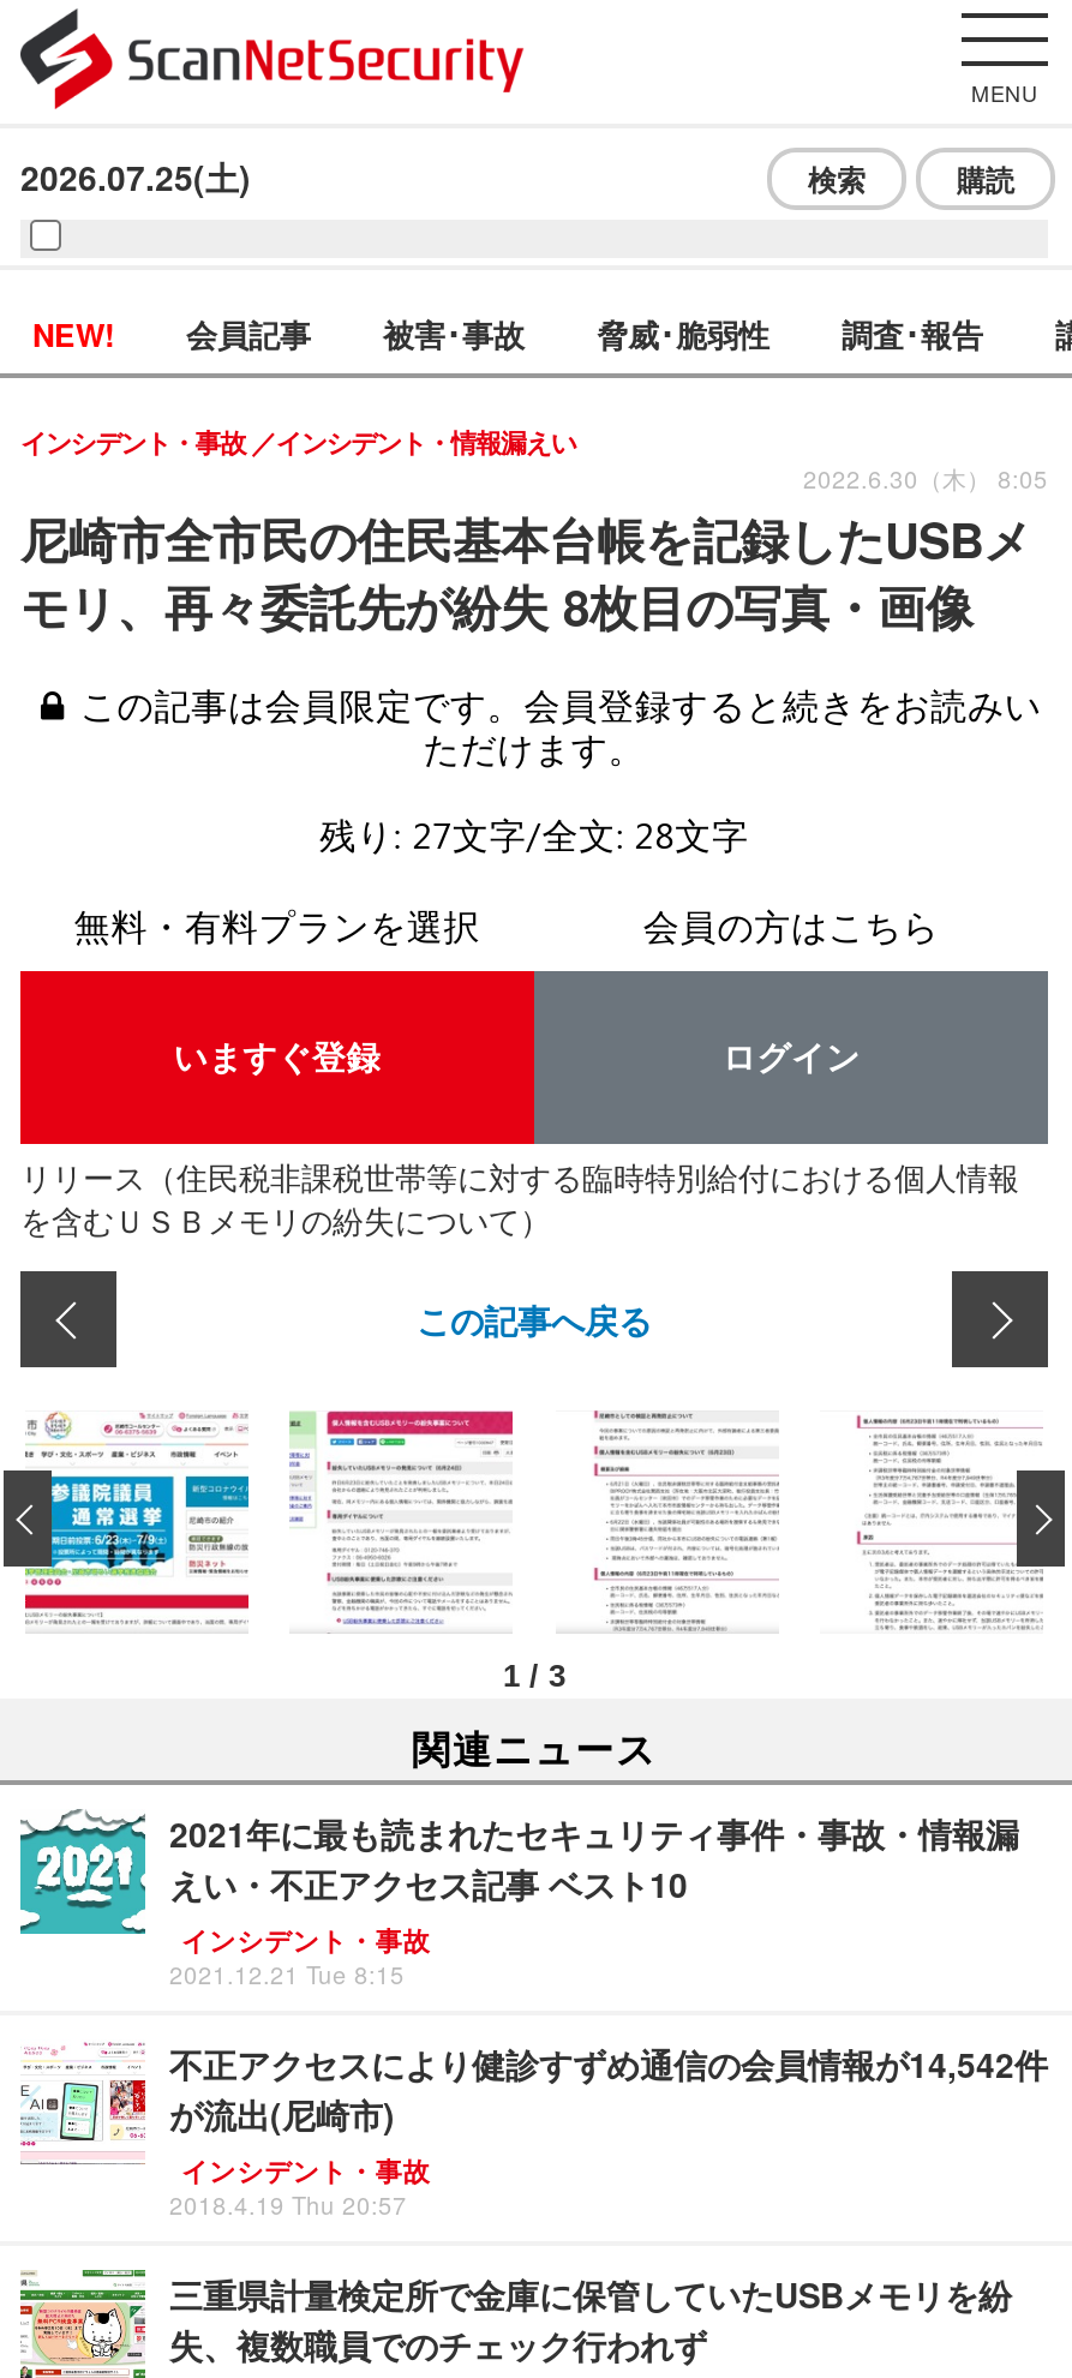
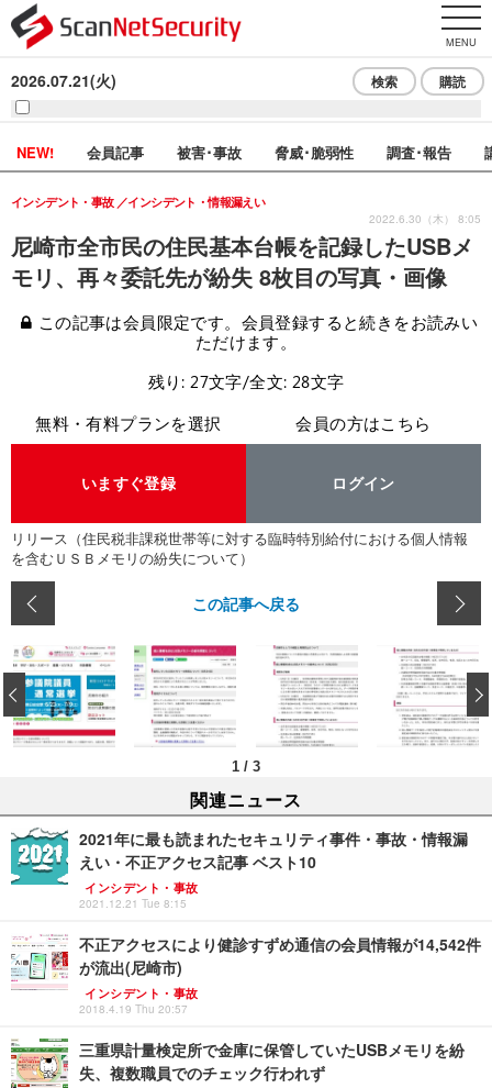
[20,152,251,200] 2026.07.25(土) -> [11,69,116,91] 2026.07.21(火)

